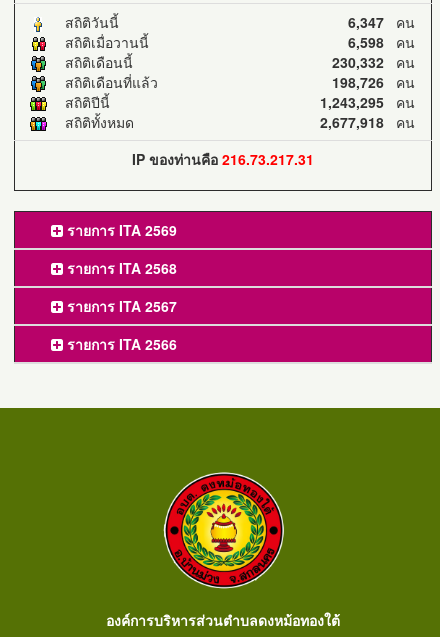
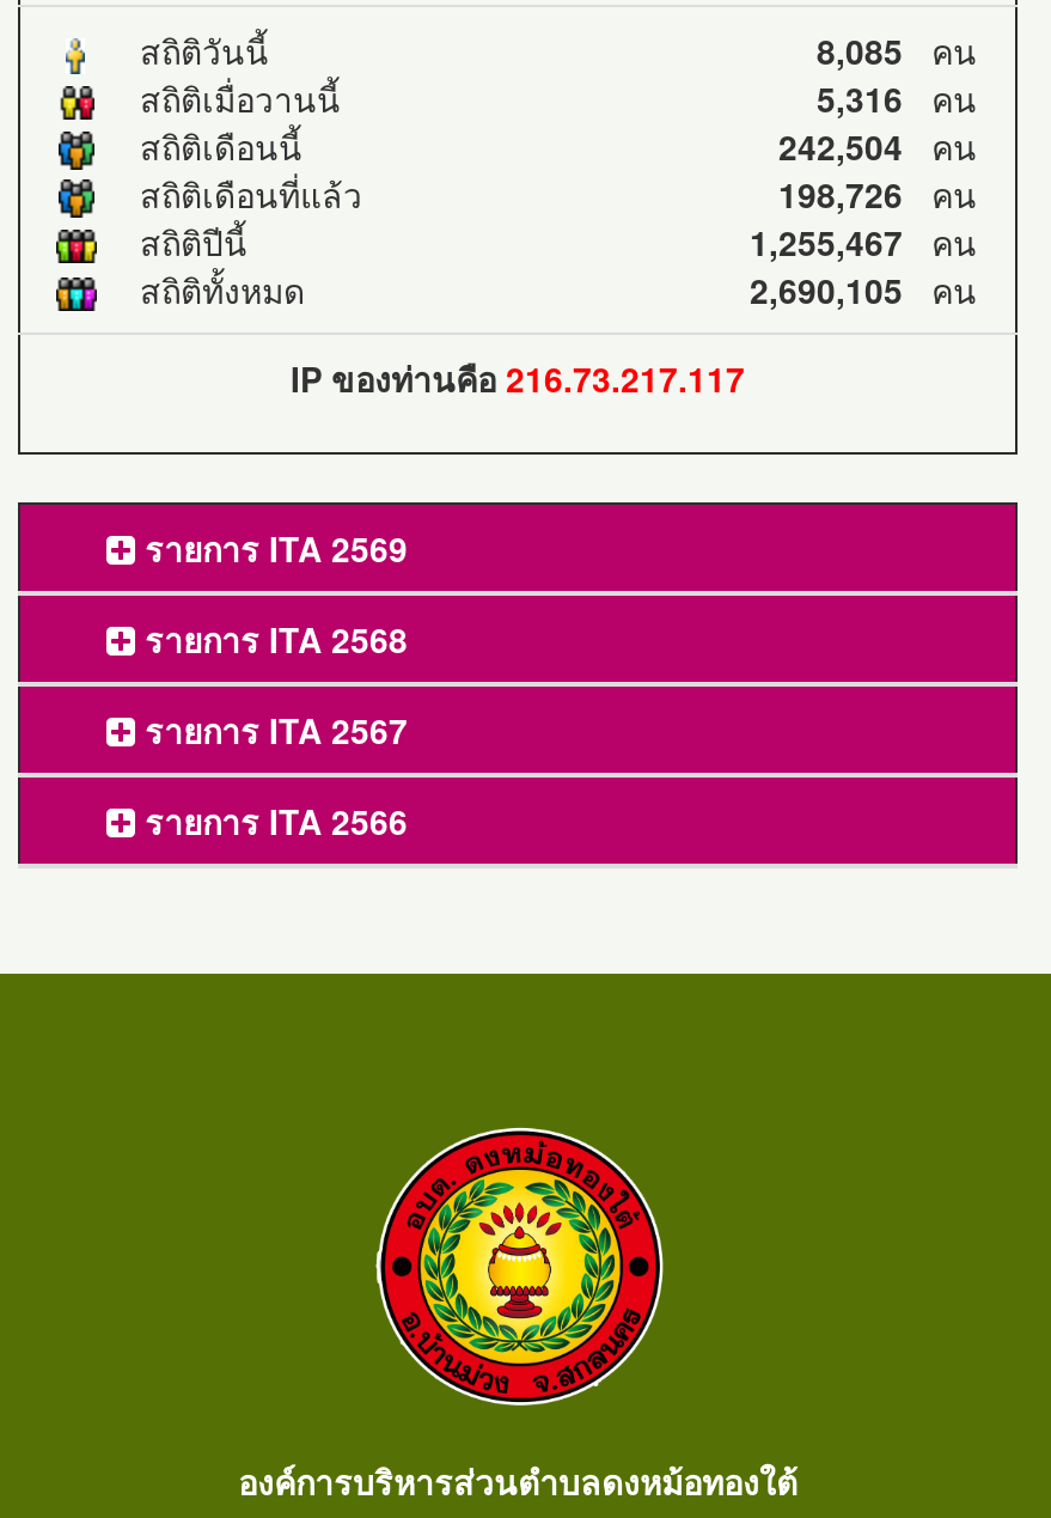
[348,12,423,32] 6,347คน -> [817,26,996,74] 8,085คน
[348,32,423,52] 6,598คน -> [817,74,996,122] 5,316คน
[332,52,423,72] 230,332คน -> [778,122,996,170] 242,504คน
[320,92,423,112] 1,243,295คน -> [750,217,996,265] 1,255,467คน
[320,112,423,132] 2,677,918คน -> [750,265,996,313] 2,690,105คน
[132,149,314,169] IP ของท่านคือ216.73.217.31 -> [291,354,745,402] IP ของท่านคือ216.73.217.117

